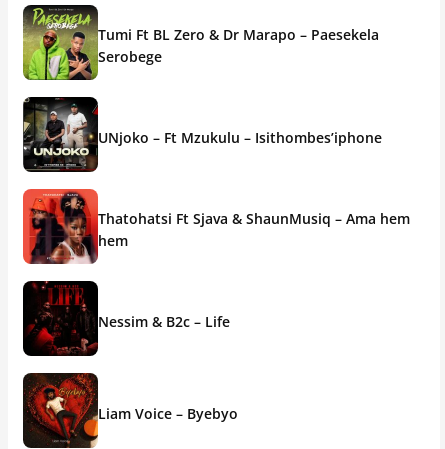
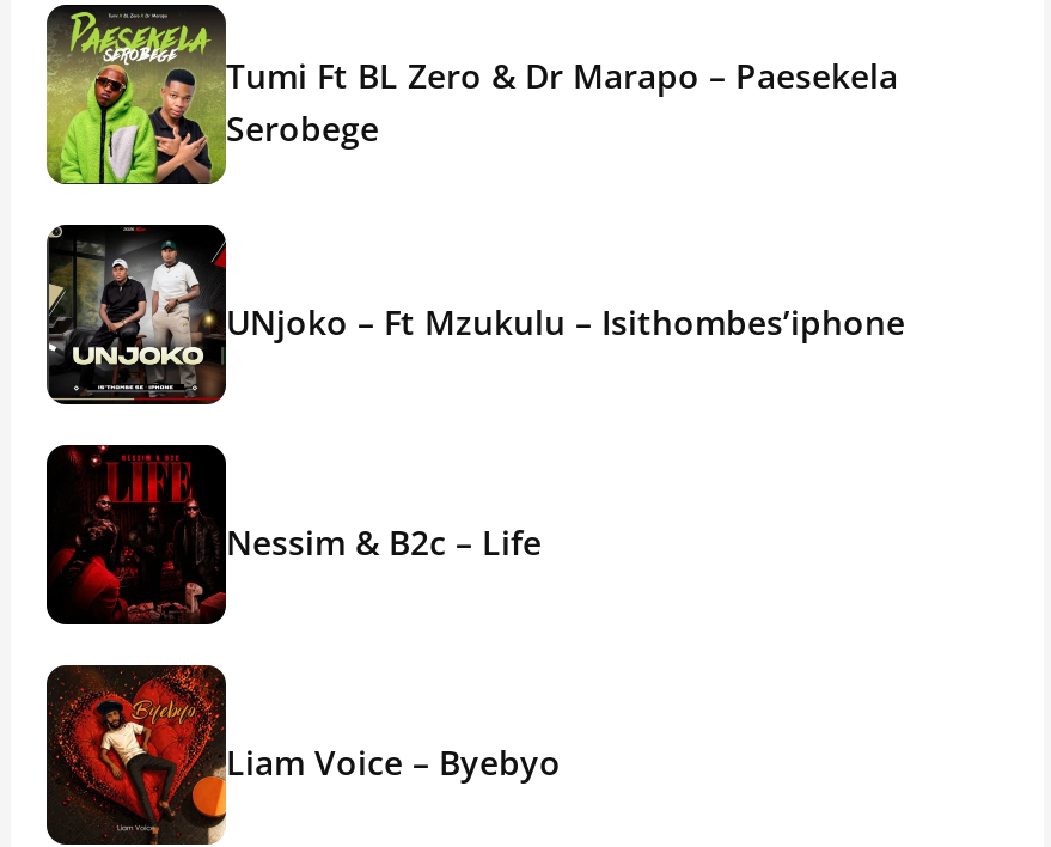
[22,188,410,265] [image] | Thatohatsi Ft Sjava & ShaunMusiq – Ama hem | hem -> none

